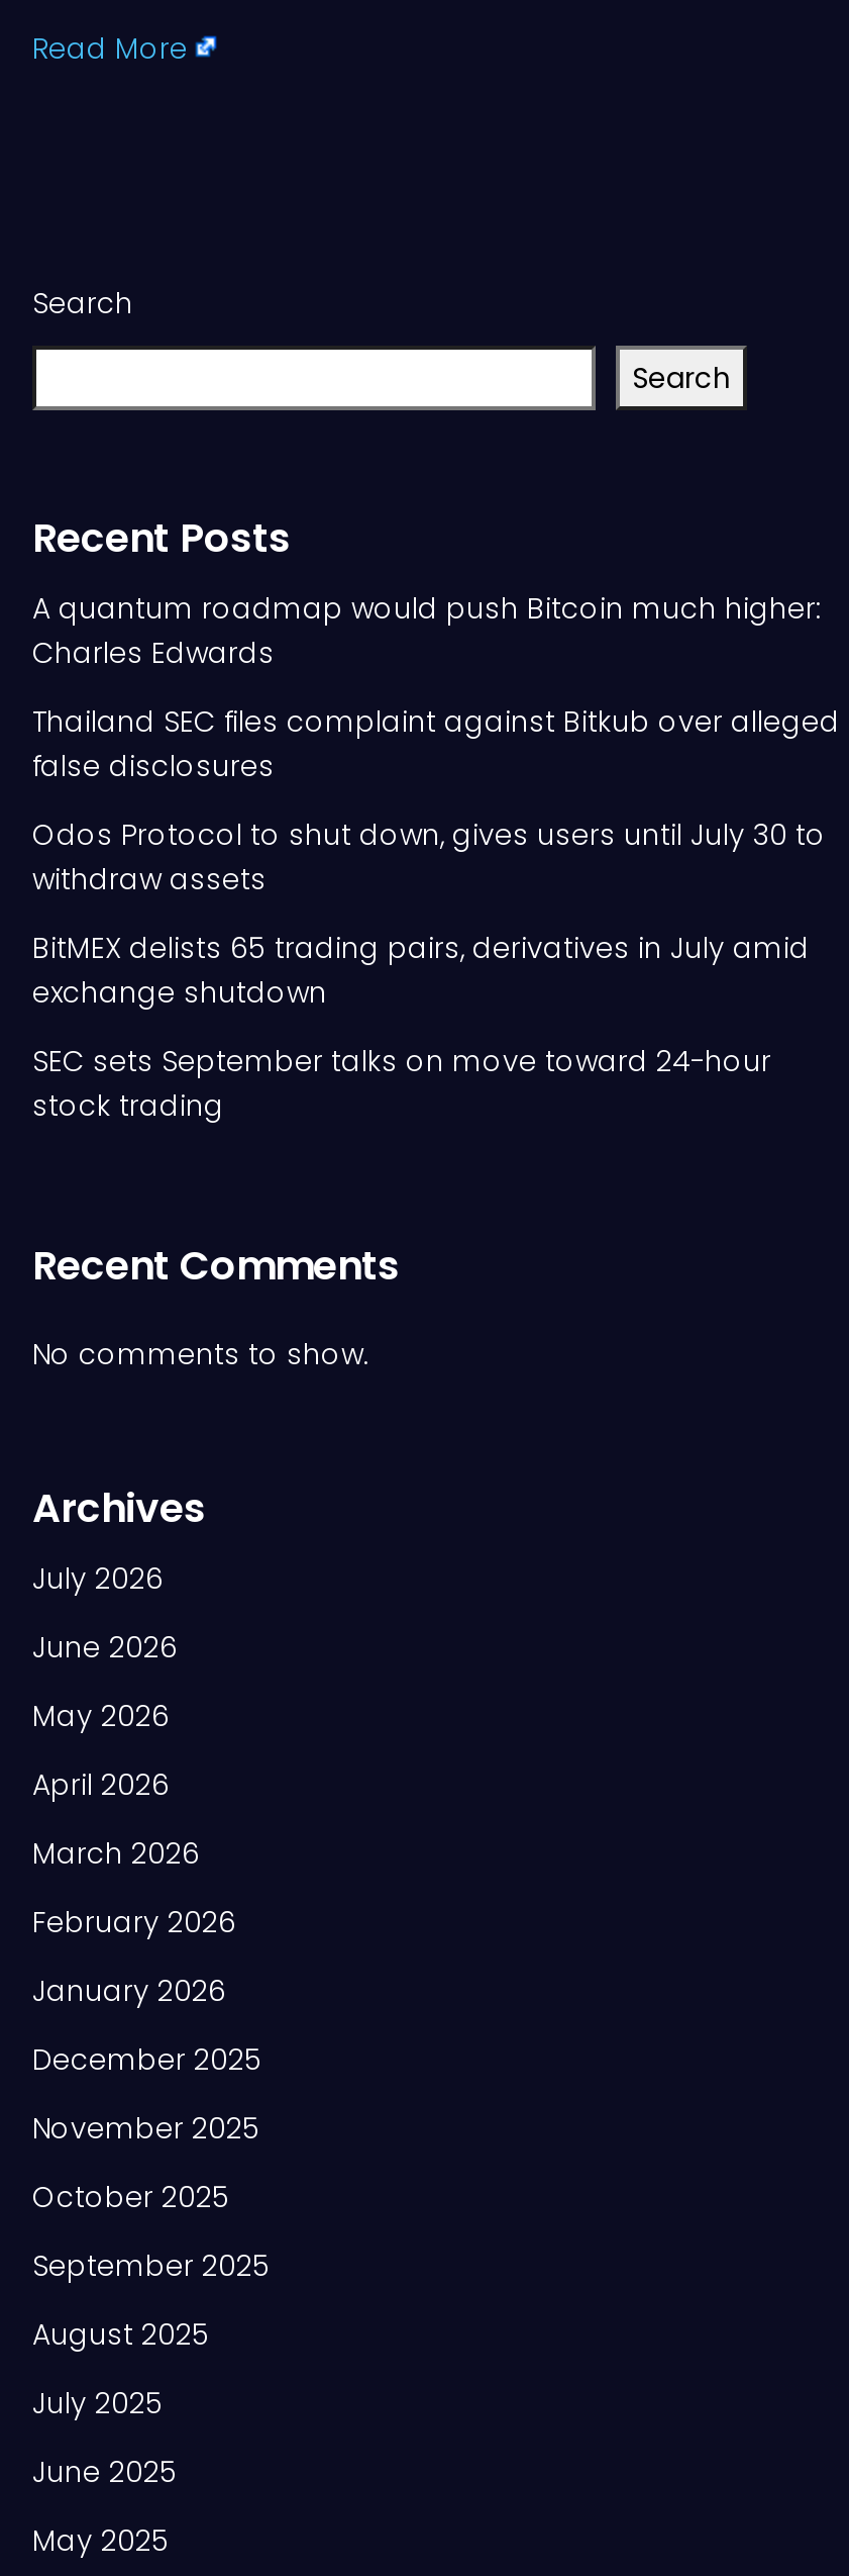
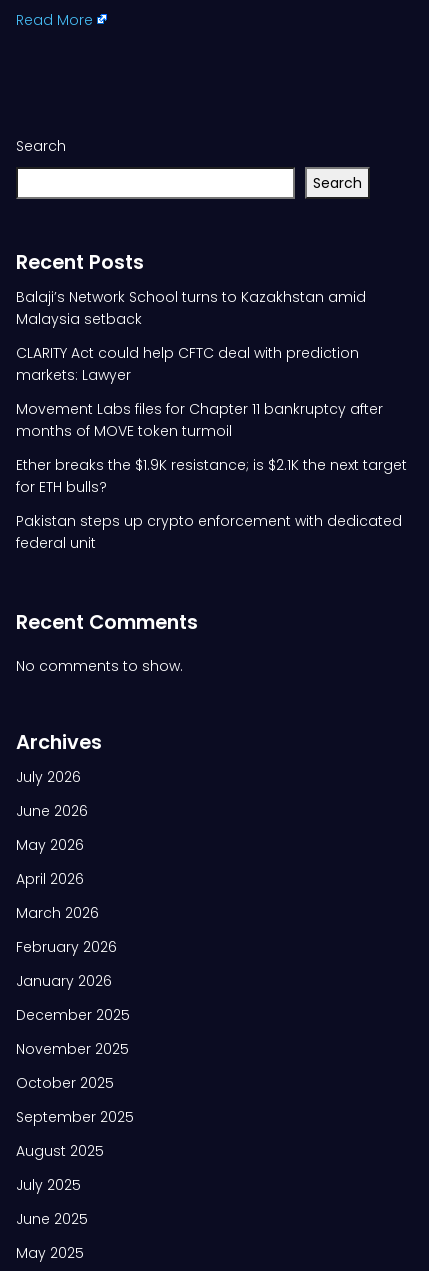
[32,587,822,672] A quantum roadmap would push Bitcoin much higher: | Charles Edwards -> [16,286,366,328] Balaji’s Network School turns to Kazakhstan amid | Malaysia setback
[32,700,840,785] Thailand SEC files complaint against Bitkub over alleged | false disclosures -> [16,342,359,384] CLARITY Act could help CFTC deal with prediction | markets: Lawyer
[32,814,826,898] Odos Protocol to shut down, gives users until July 30 to | withdraw assets -> [16,398,383,440] Movement Labs files for Chapter 11 bankruptcy after | months of MOVE token turmoil
[32,927,810,1012] BitMEX delists 65 trading pairs, derivatives in July amid | exchange shutdown -> [16,454,407,496] Ether breaks the $1.9K resistance; is $2.1K the next target | for ETH bulls?
[32,1040,771,1125] SEC sets September talks on move toward 24-hour | stock trading -> [16,510,402,552] Pakistan steps up crypto enforcement with dedicated | federal unit

